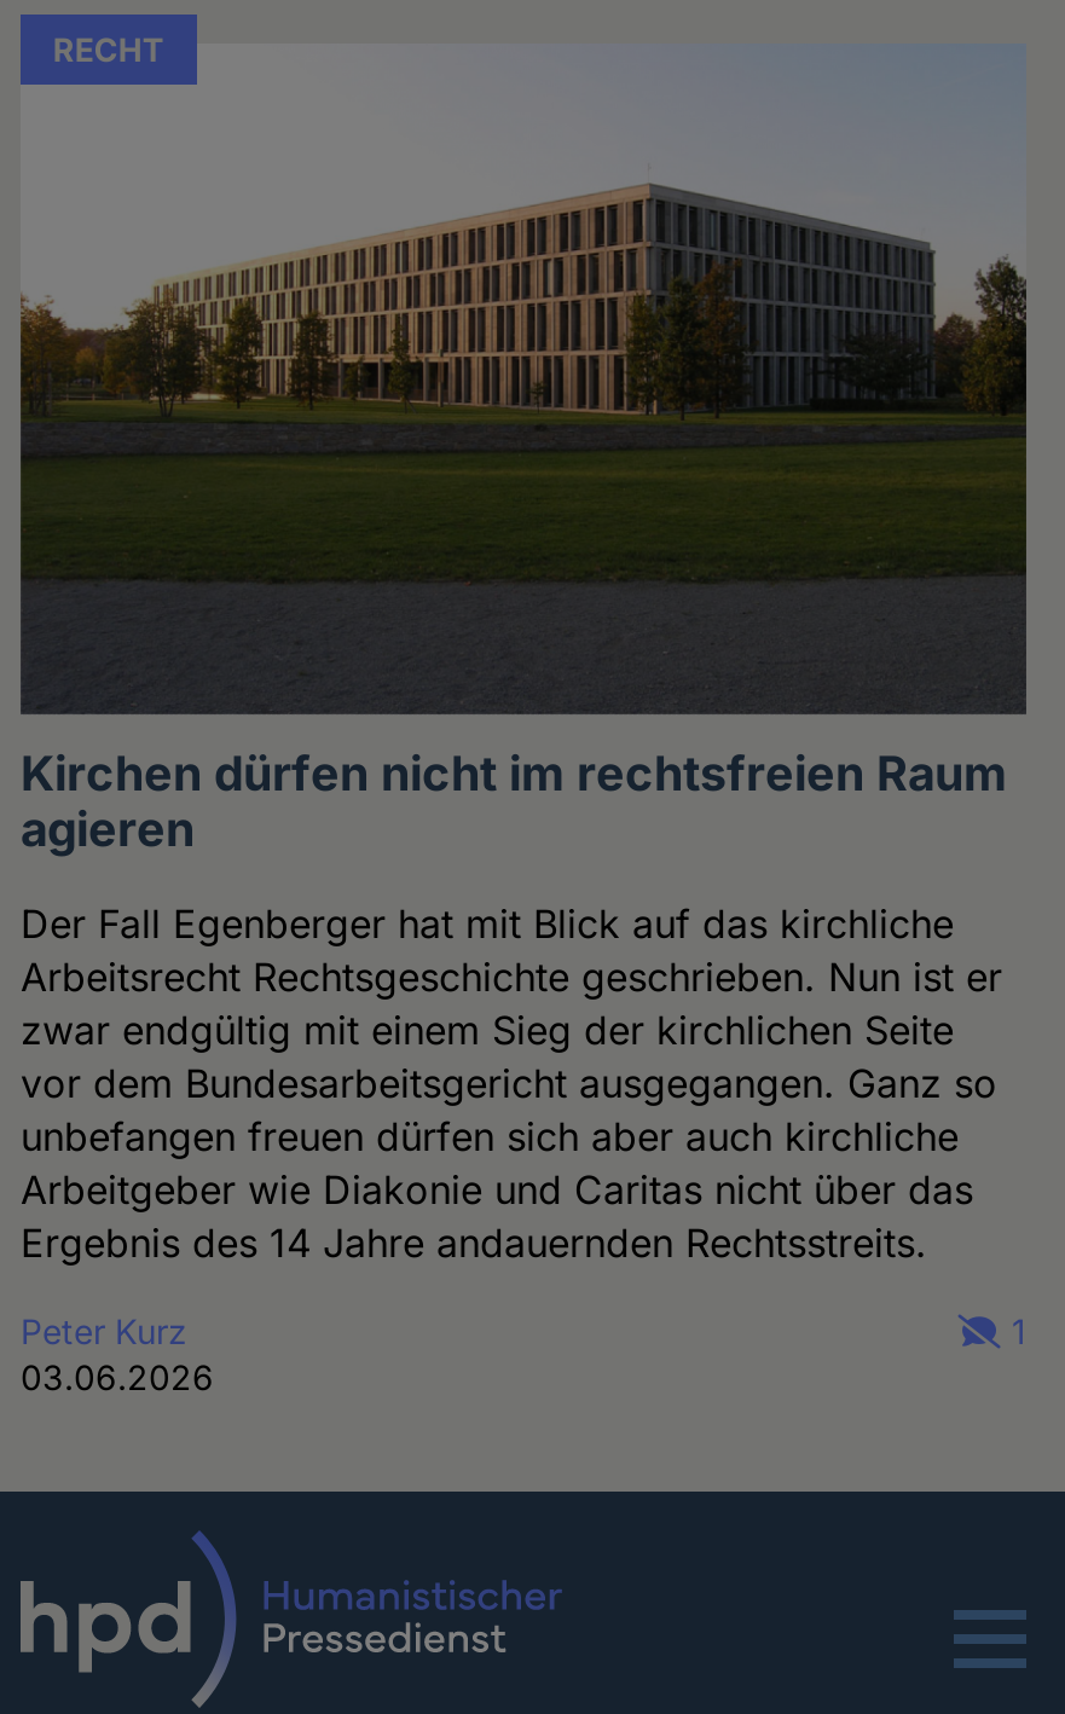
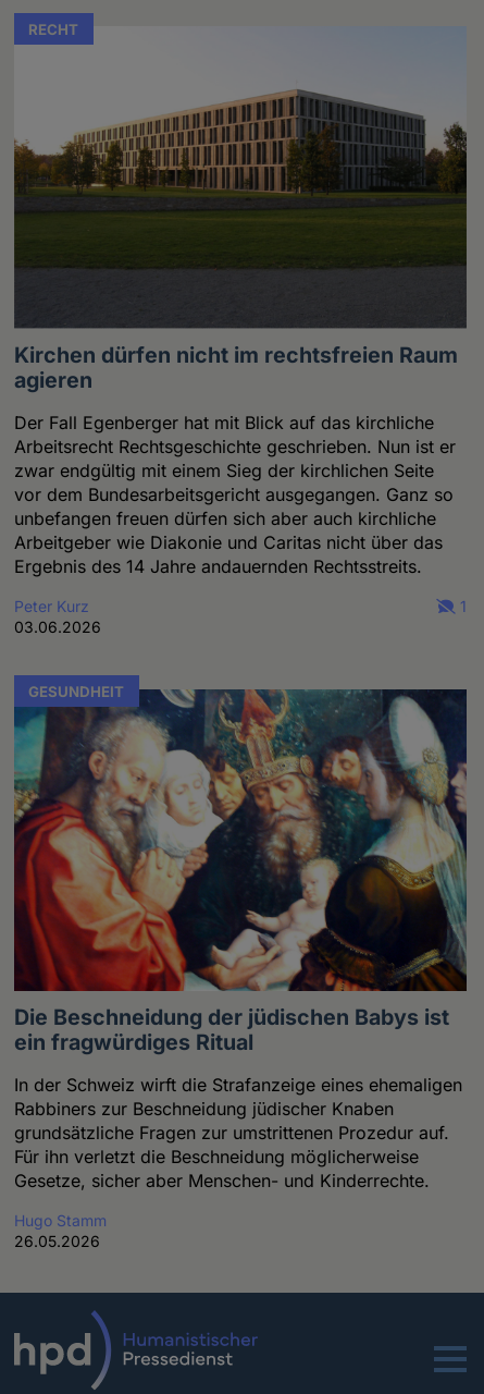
none -> [13,678,468,992] [image] | GESUNDHEIT
none -> [14,1004,462,1250] Die Beschneidung der jüdischen Babys ist | ein fragwürdiges Ritual | In der Schweiz wirft die Strafanzeige eines ehemaligen | Rabbiners zur Beschneidung jüdischer Knaben | grundsätzliche Fragen zur umstrittenen Prozedur auf. | Für ihn verletzt die Beschneidung möglicherweise | Gesetze, sicher aber Menschen- und Kinderrechte. | Hugo Stamm | 26.05.2026

